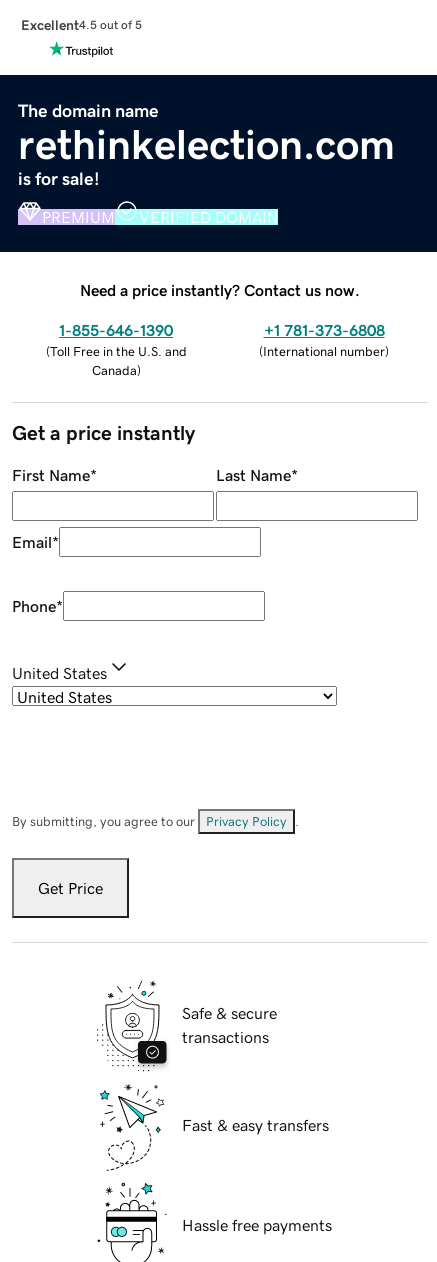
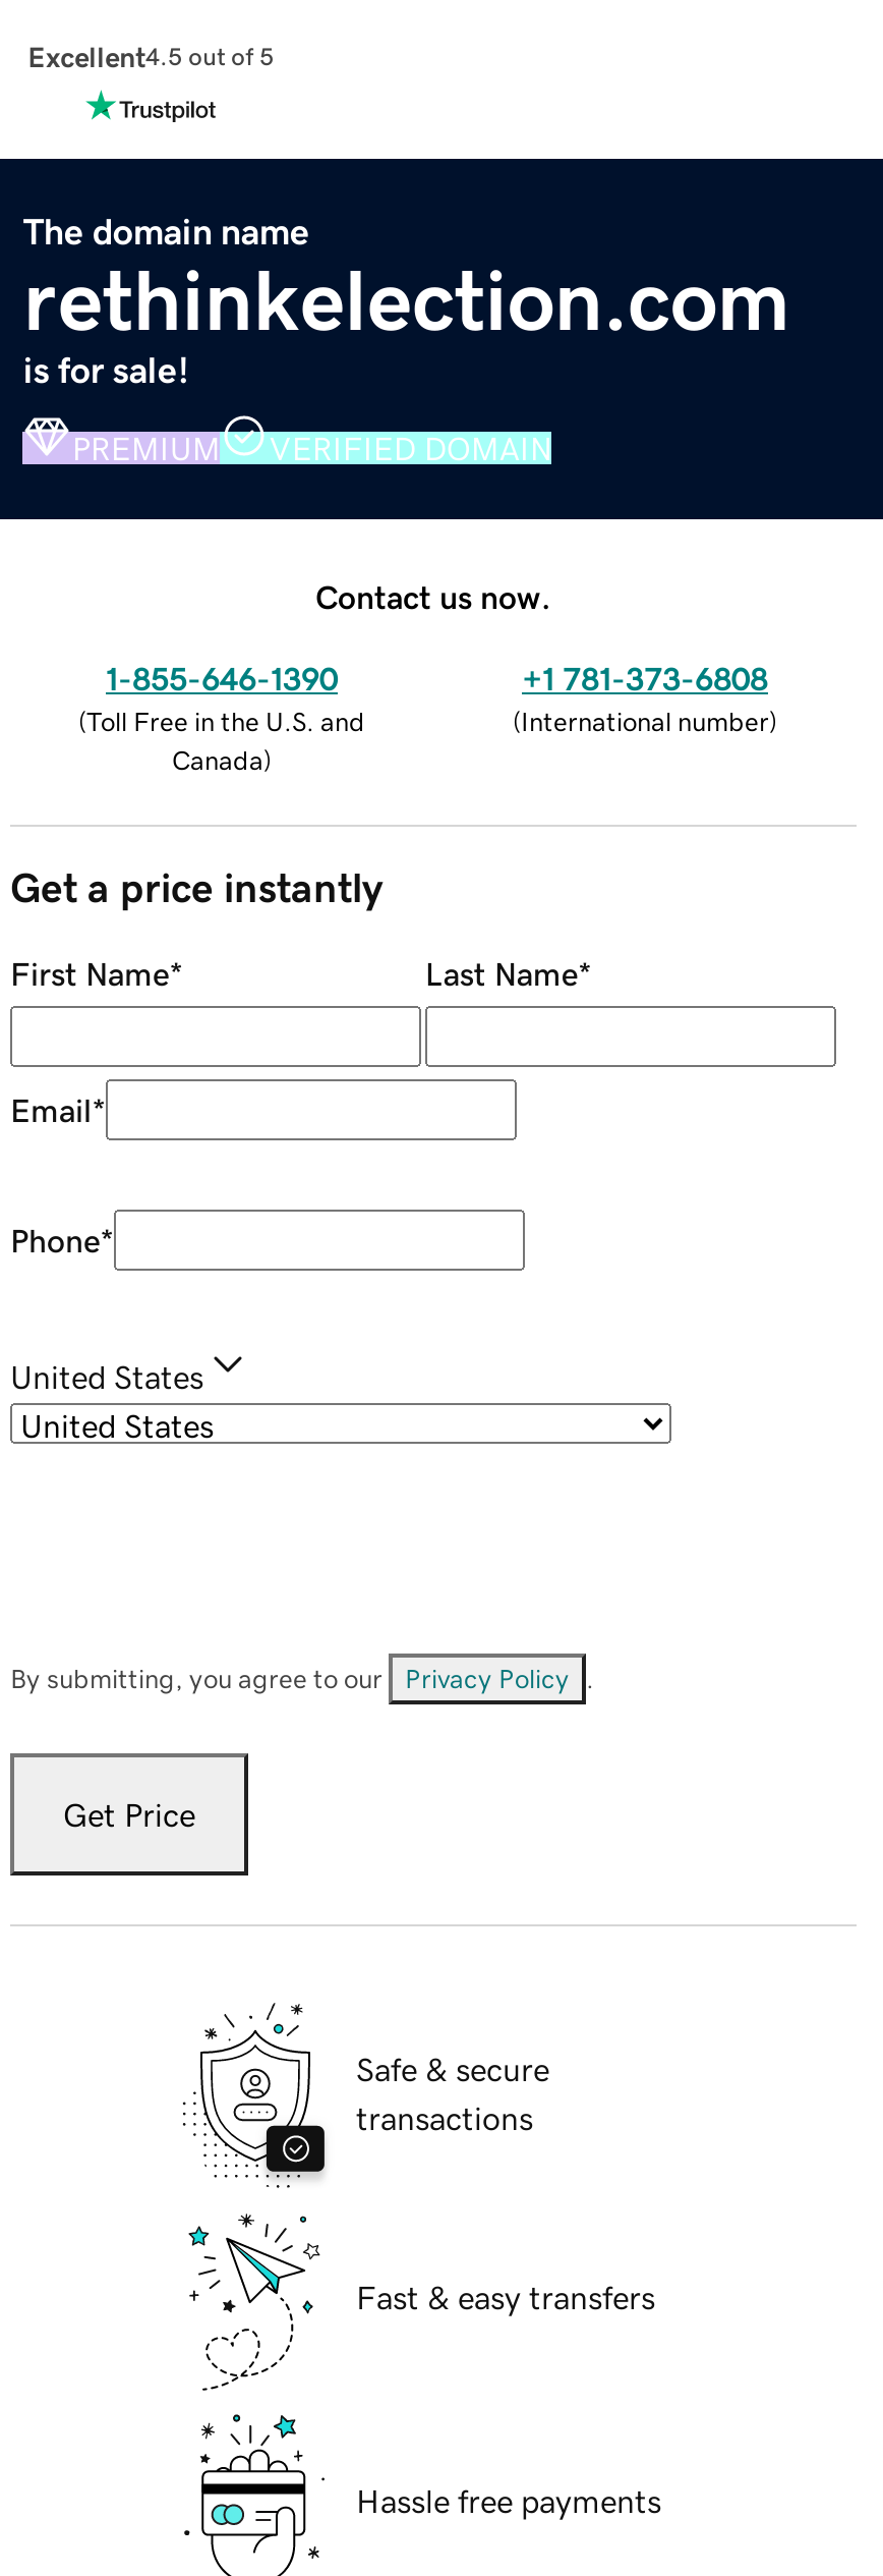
[80,282,360,298] Need a price instantly? Contact us now. -> [315,580,551,612] Contact us now.

